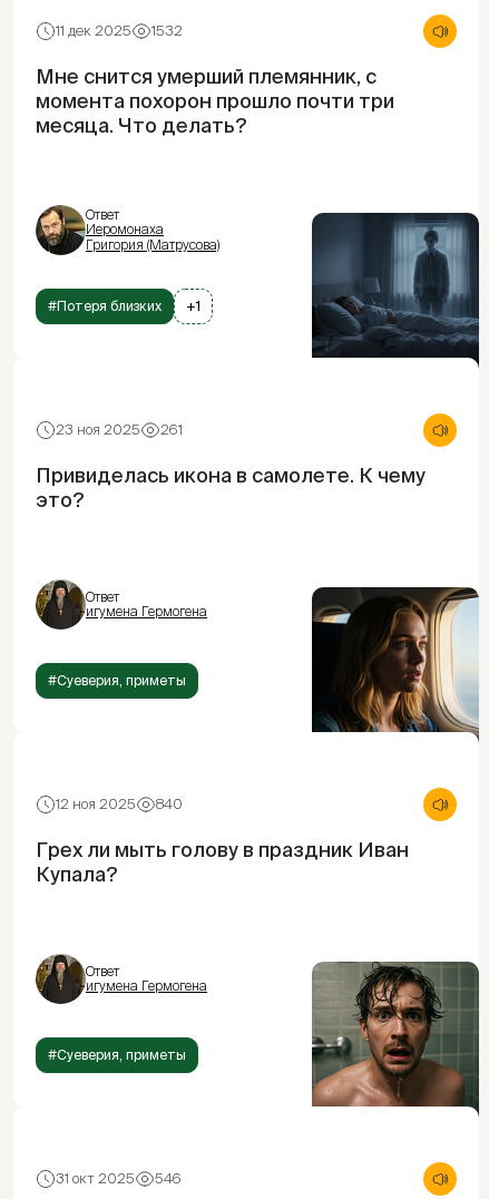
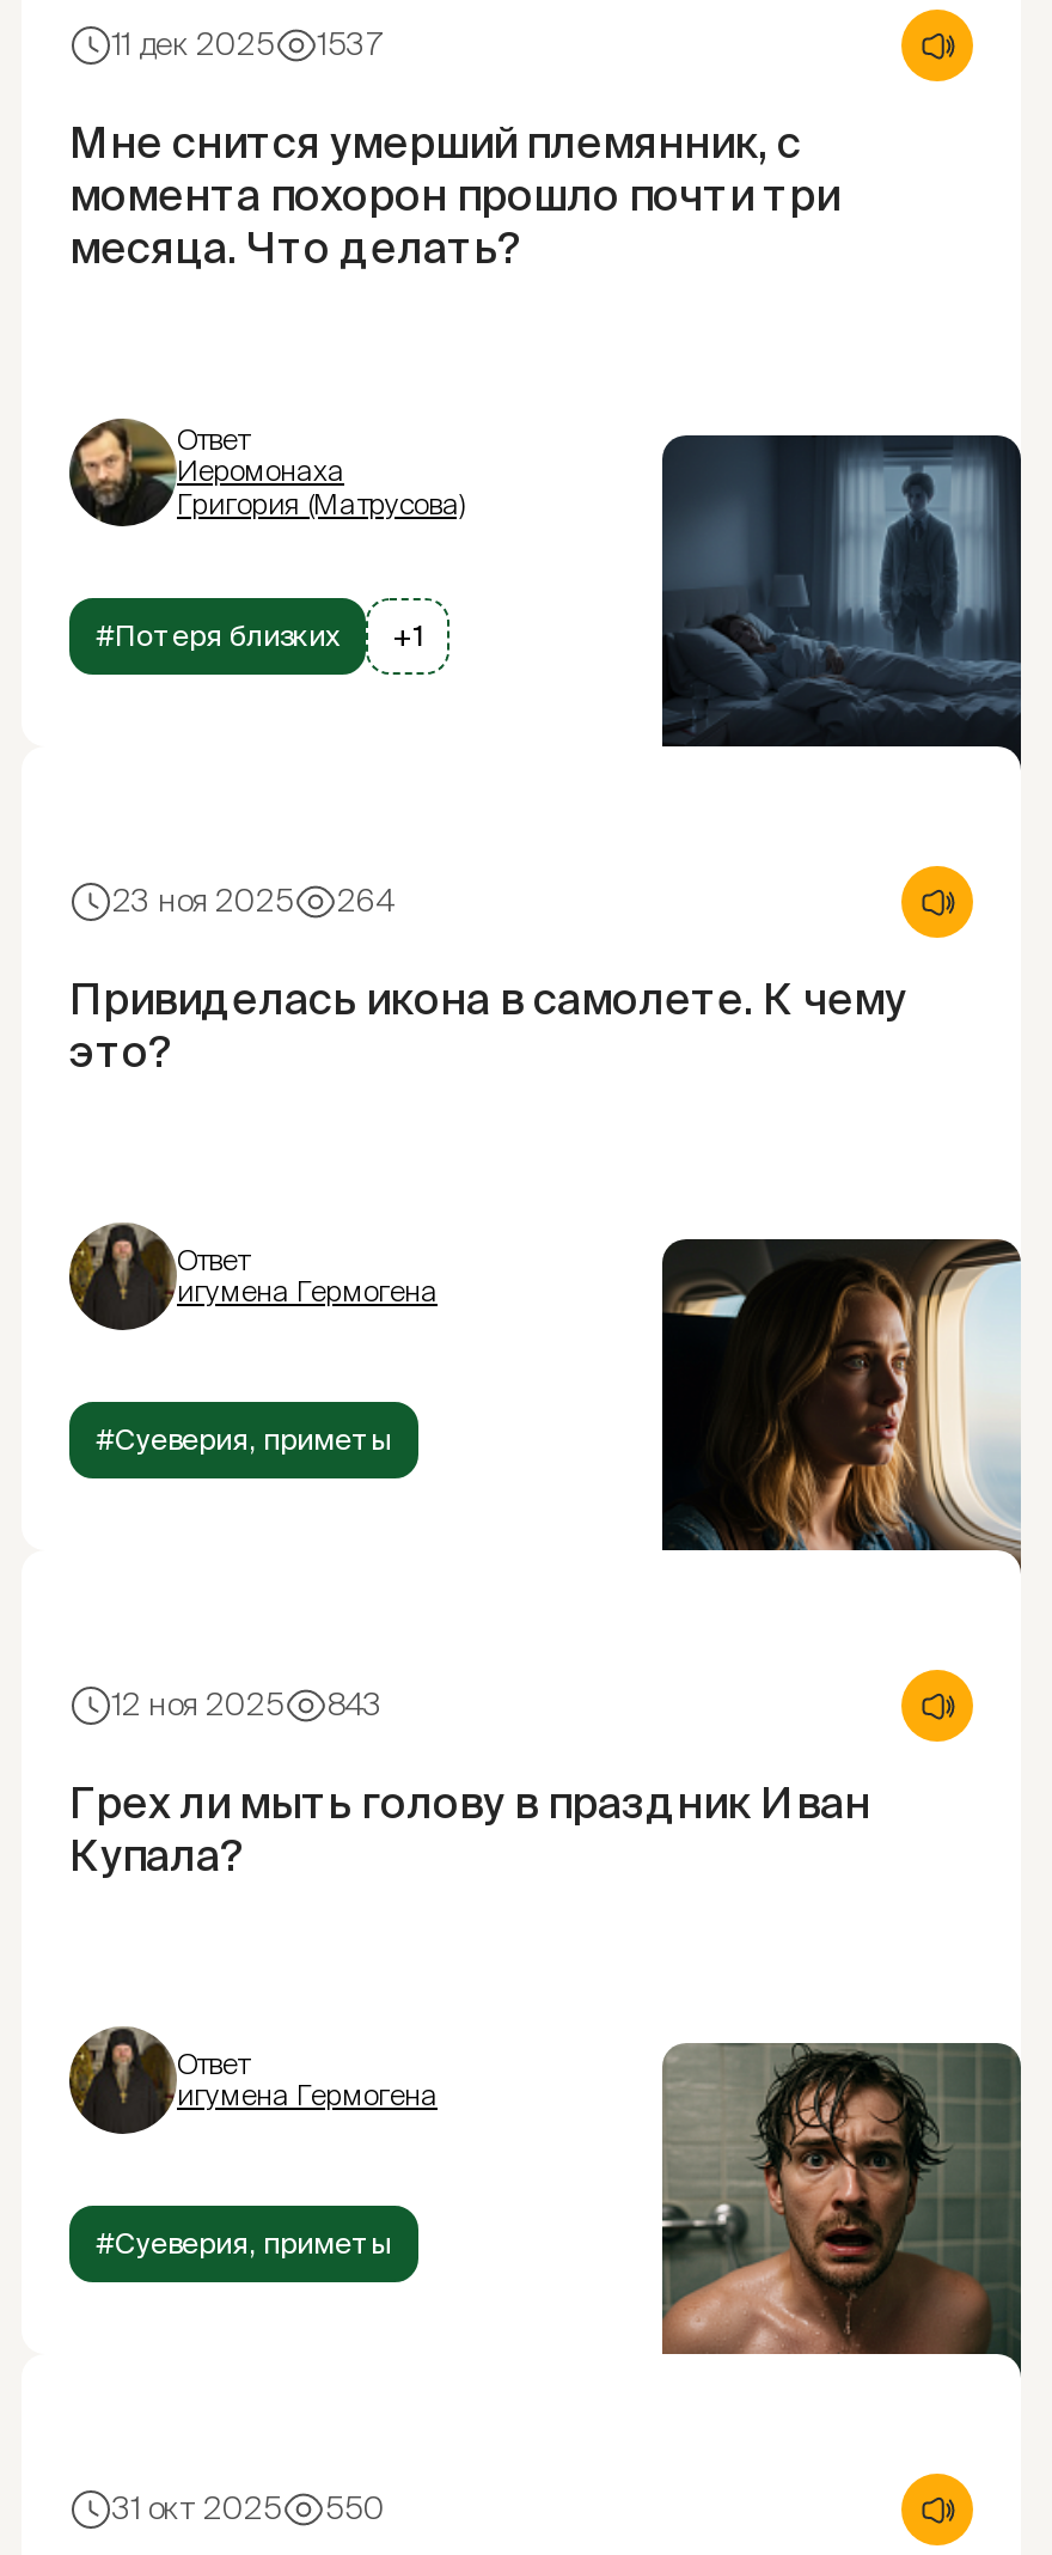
[56,22,183,39] 11 дек 2025 1532 -> [112,26,383,62] 11 дек 2025 1537
[56,421,183,438] 23 ноя 2025 261 -> [112,883,395,919] 23 ноя 2025 264
[56,796,183,812] 12 ноя 2025 840 -> [112,1687,383,1722] 12 ноя 2025 843
[56,1170,182,1187] 31 окт 2025 546 -> [112,2490,385,2526] 31 окт 2025 550

